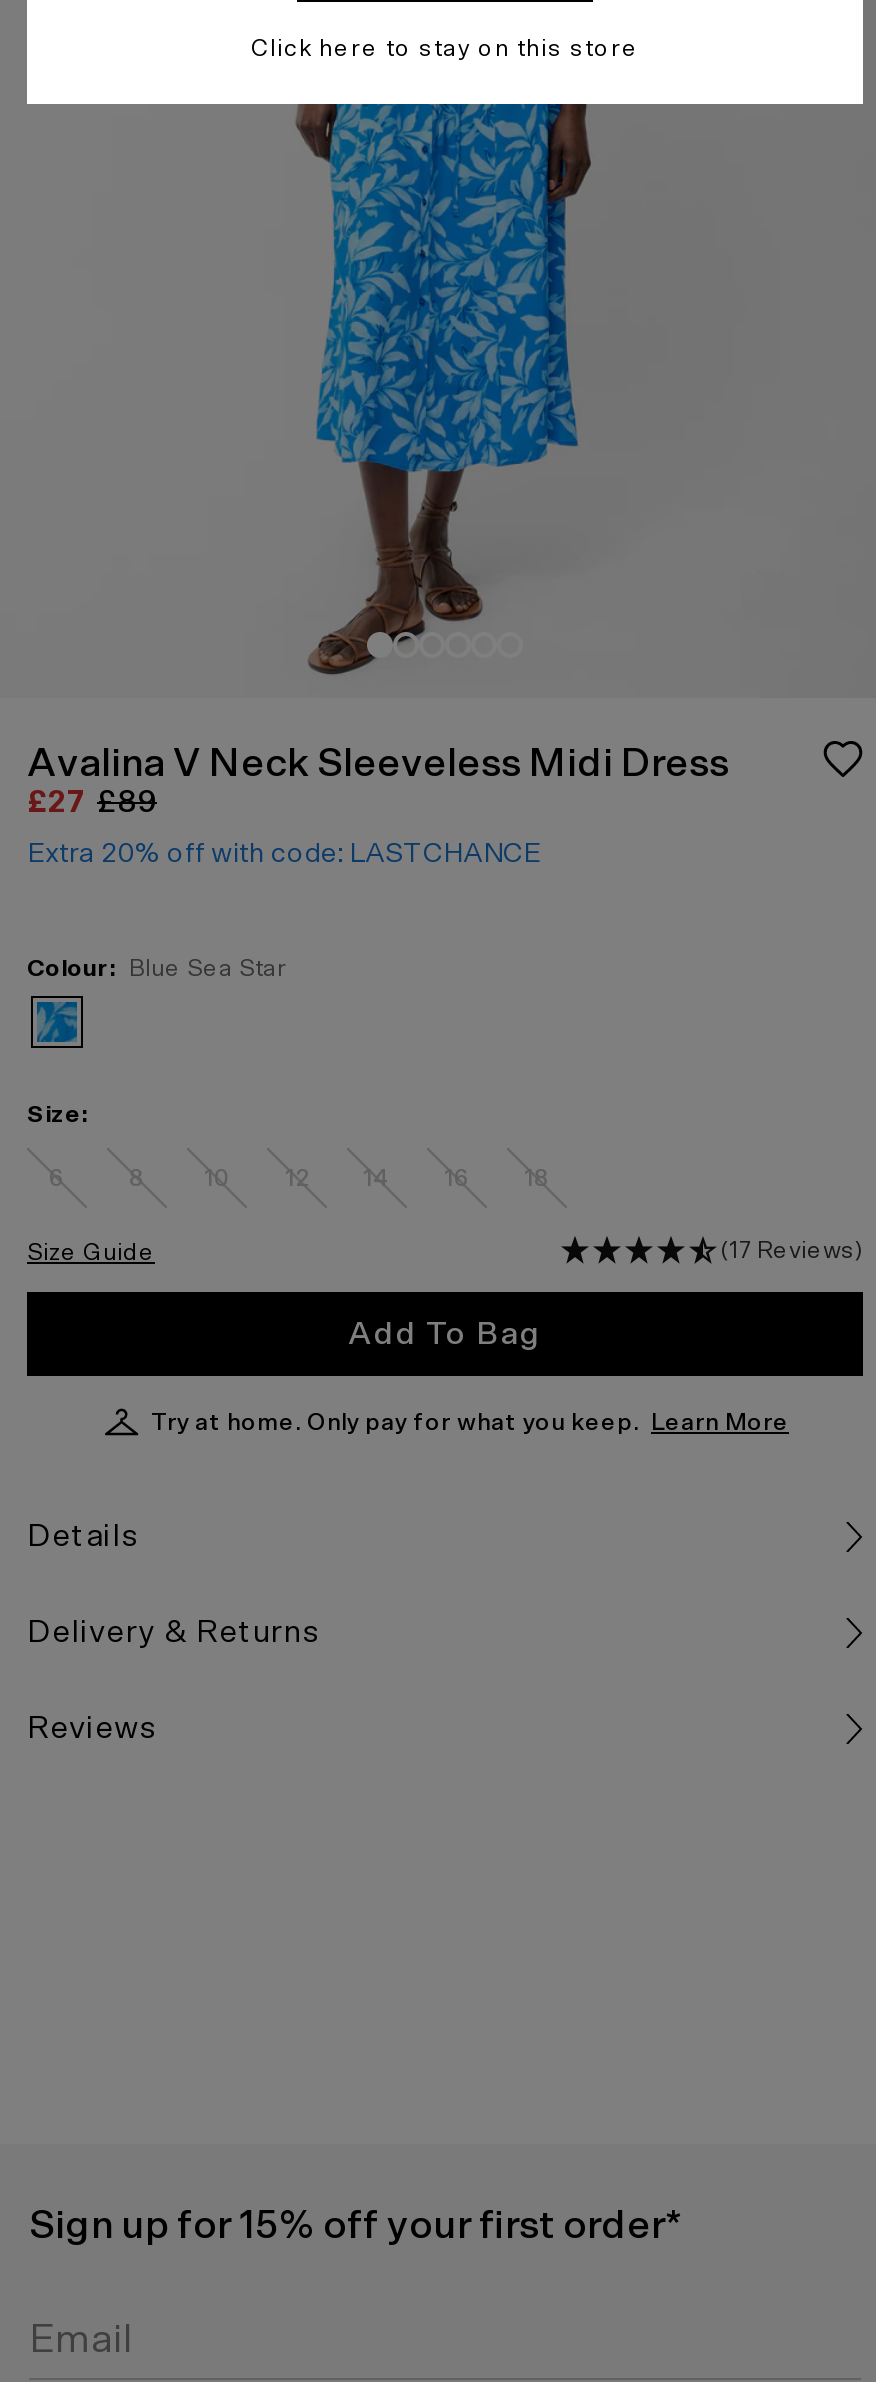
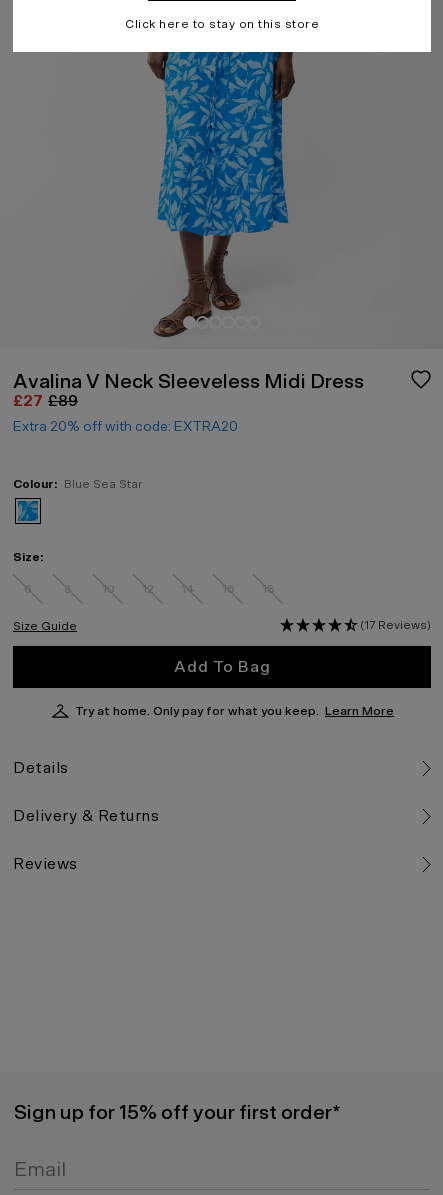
[27,837,541,869] Extra 20% off with code: LASTCHANCE -> [13,418,238,434] Extra 20% off with code: EXTRA20

